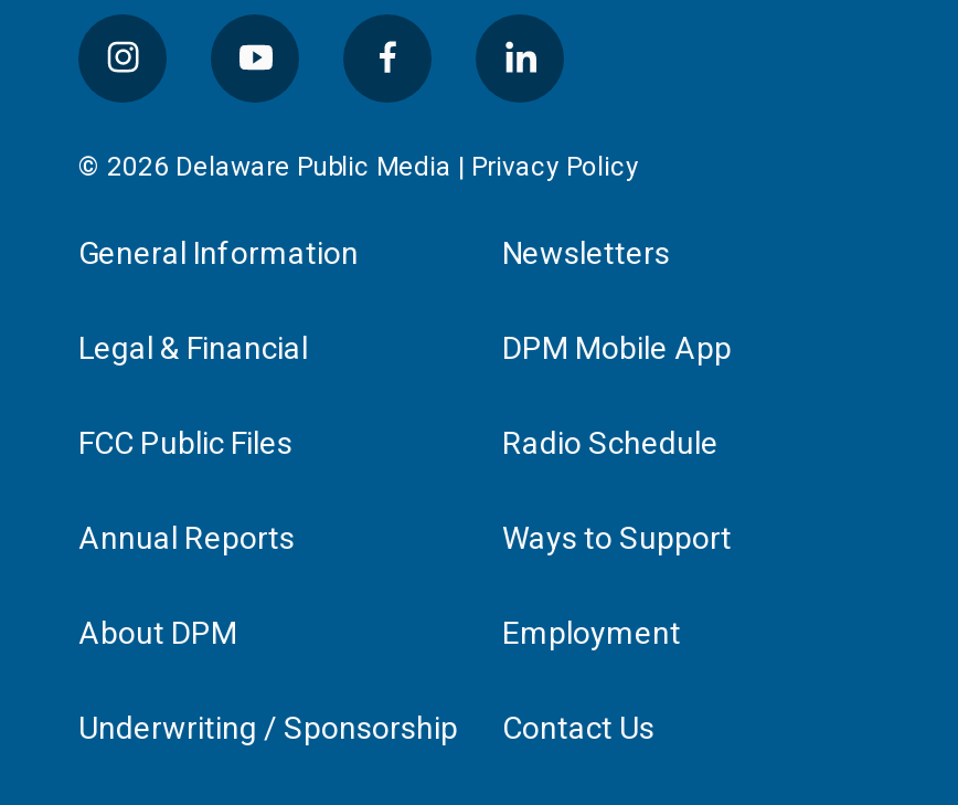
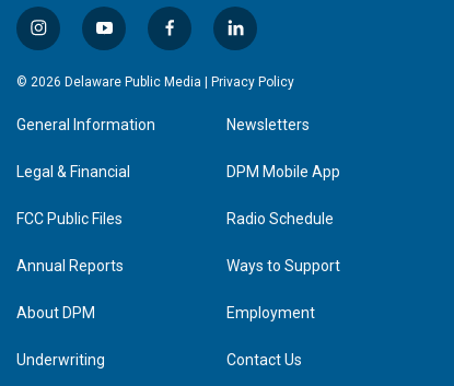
[78,710,458,745] Underwriting / Sponsorship -> [16,351,105,368] Underwriting

